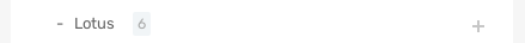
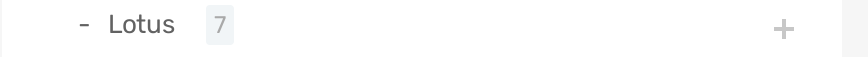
[74,15,146,32] Lotus 6 -> [108,9,226,39] Lotus 7

